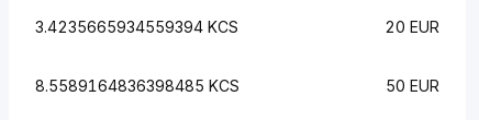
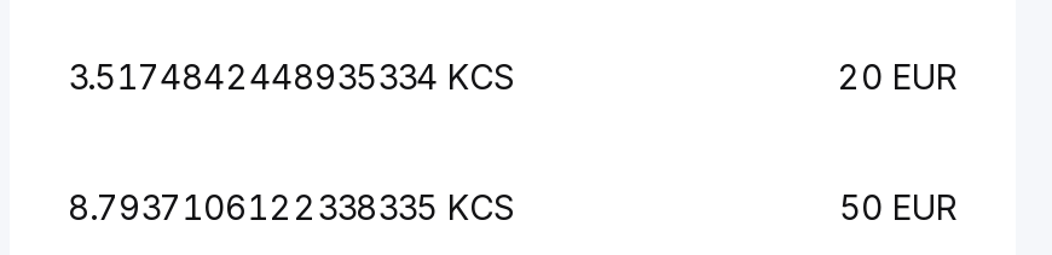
[35,17,238,36] 3.4235665934559394 KCS -> [68,56,515,97] 3.5174842448935334 KCS
[35,76,239,95] 8.5589164836398485 KCS -> [68,186,515,227] 8.7937106122338335 KCS

